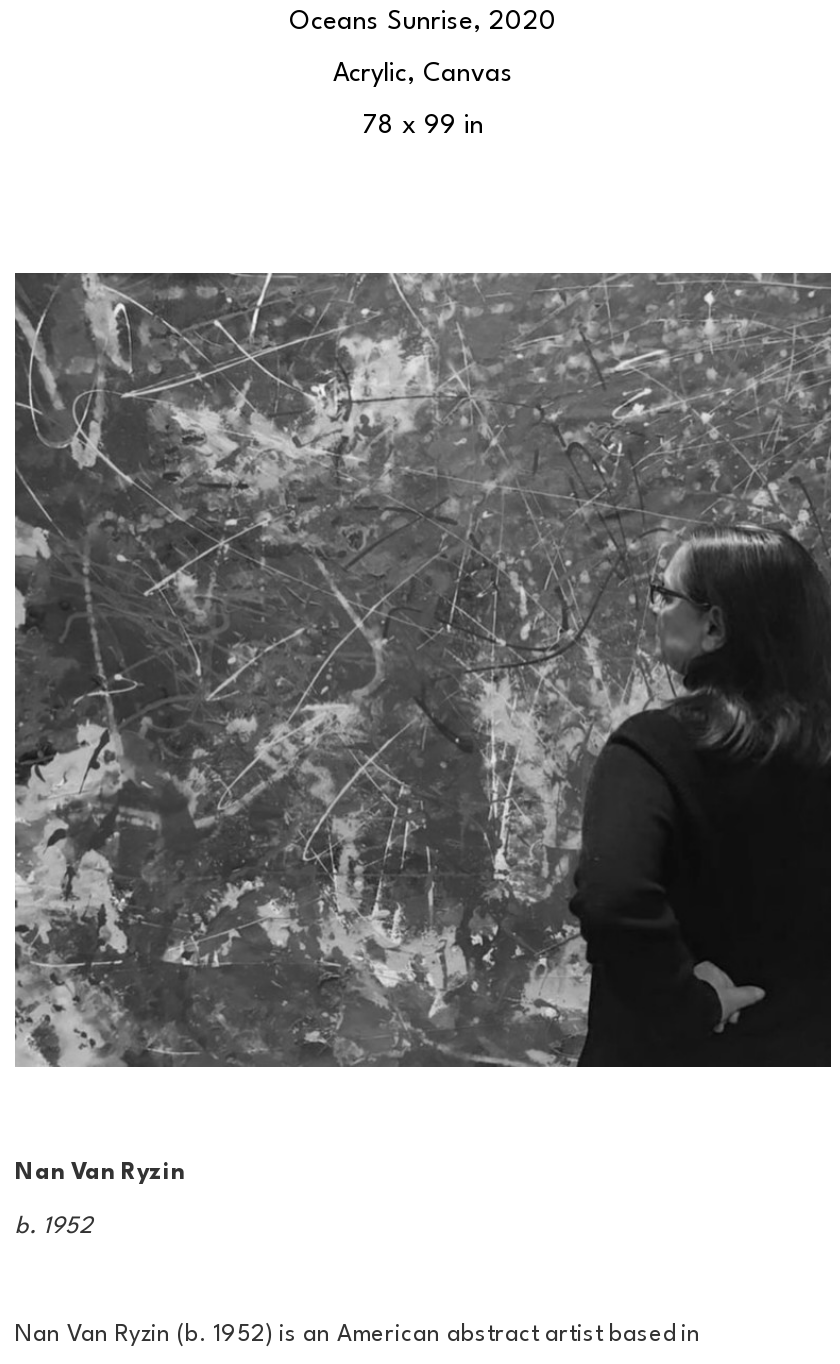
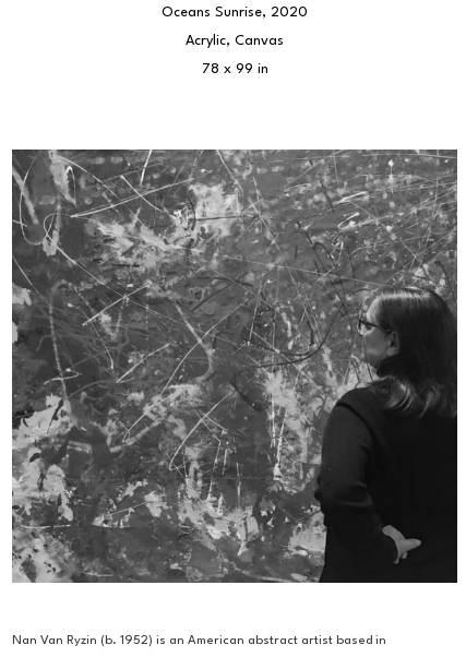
[15,1161,185,1239] Nan Van Ryzin | b. 1952 -> none

